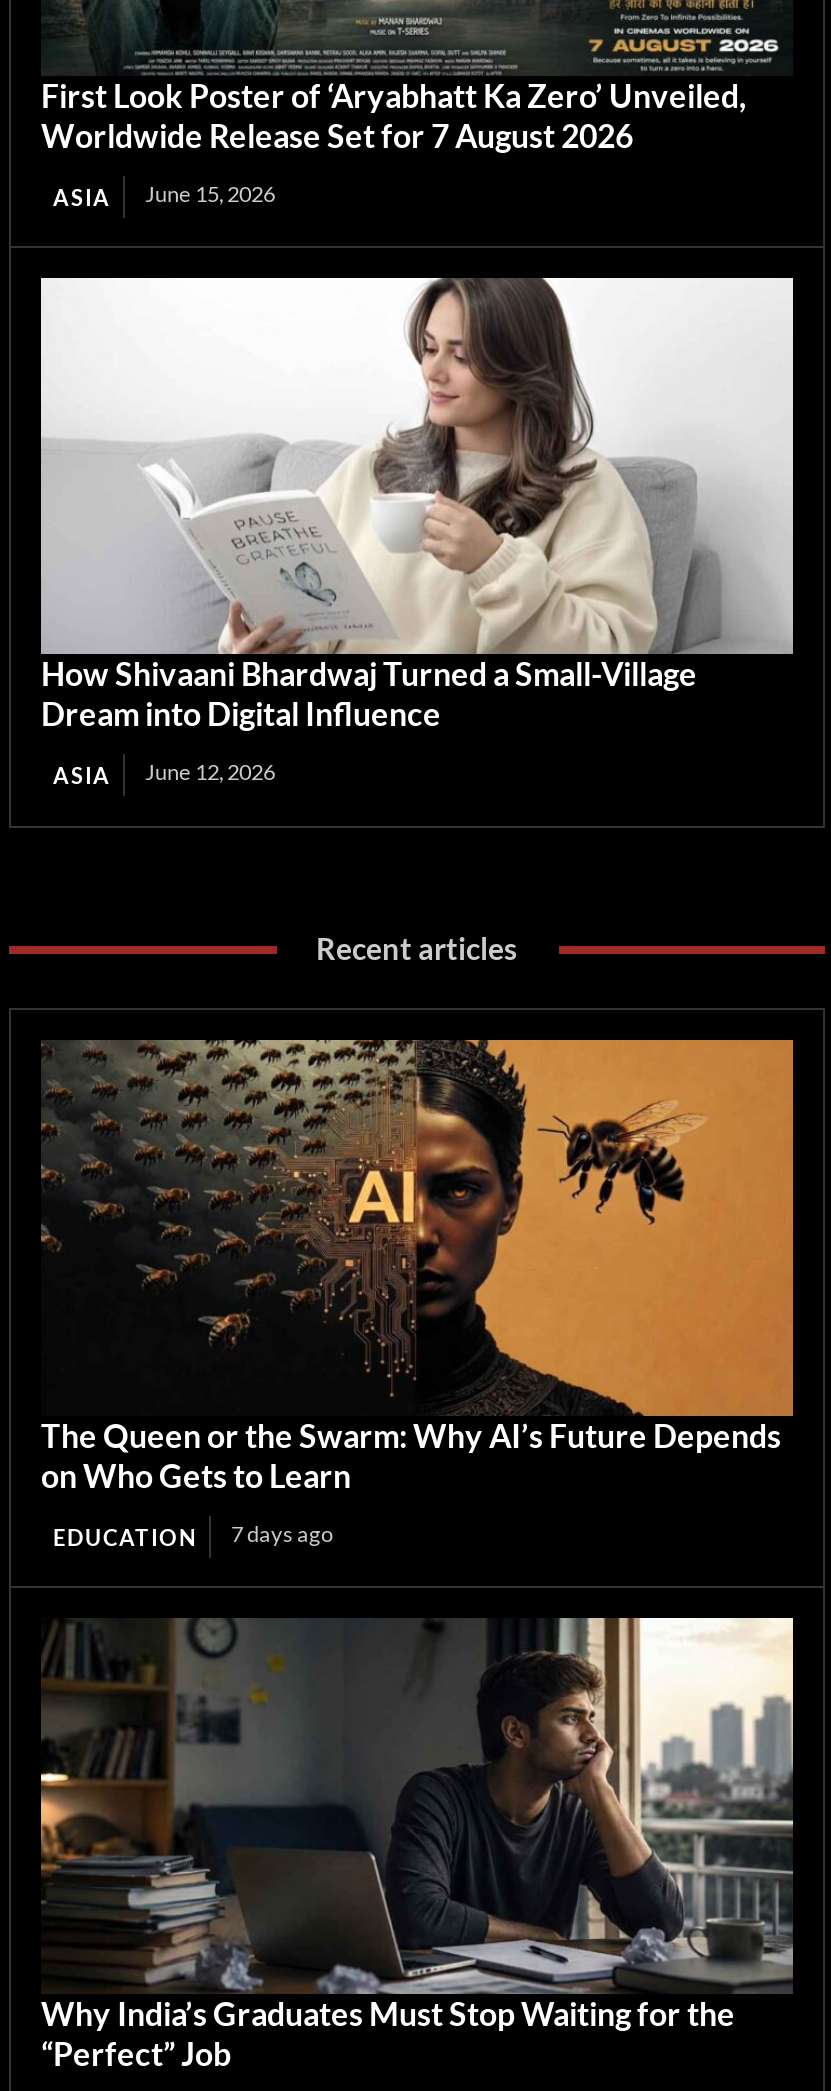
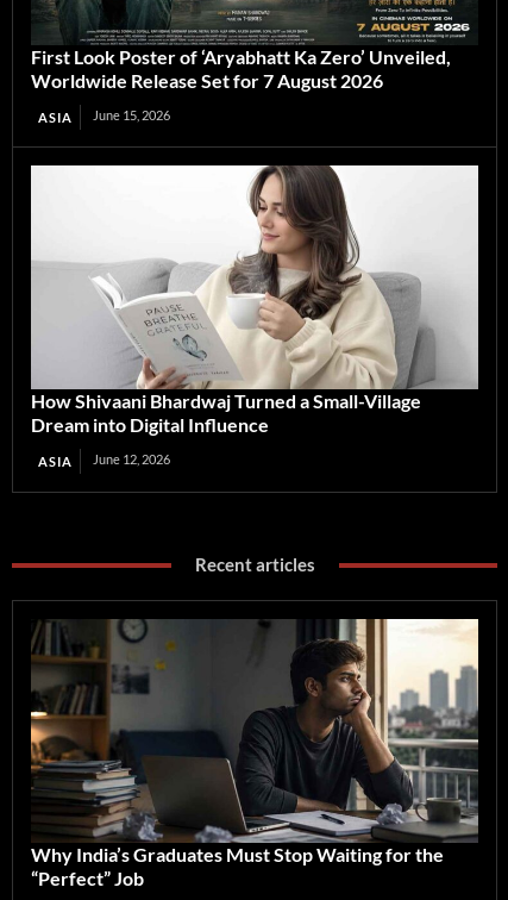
[41,1038,795,1550] [image] | The Queen or the Swarm: Why AI’s Future Depends | on Who Gets to Learn | EDUCATION | 7 days ago -> none

